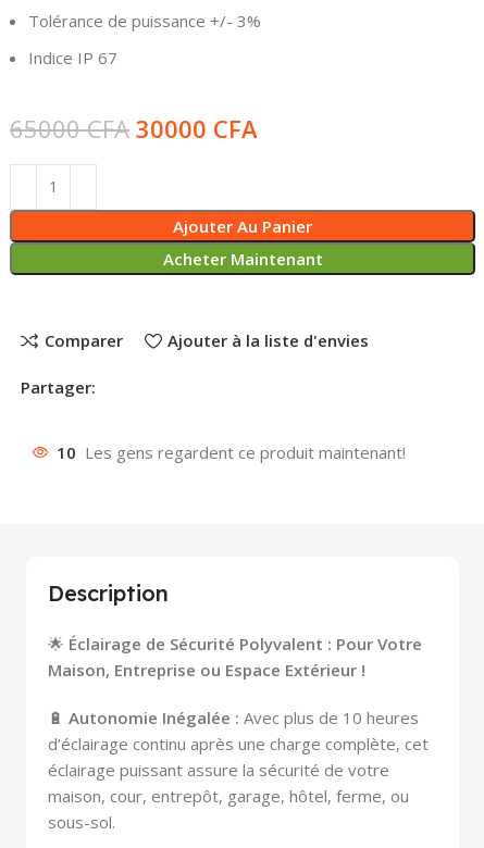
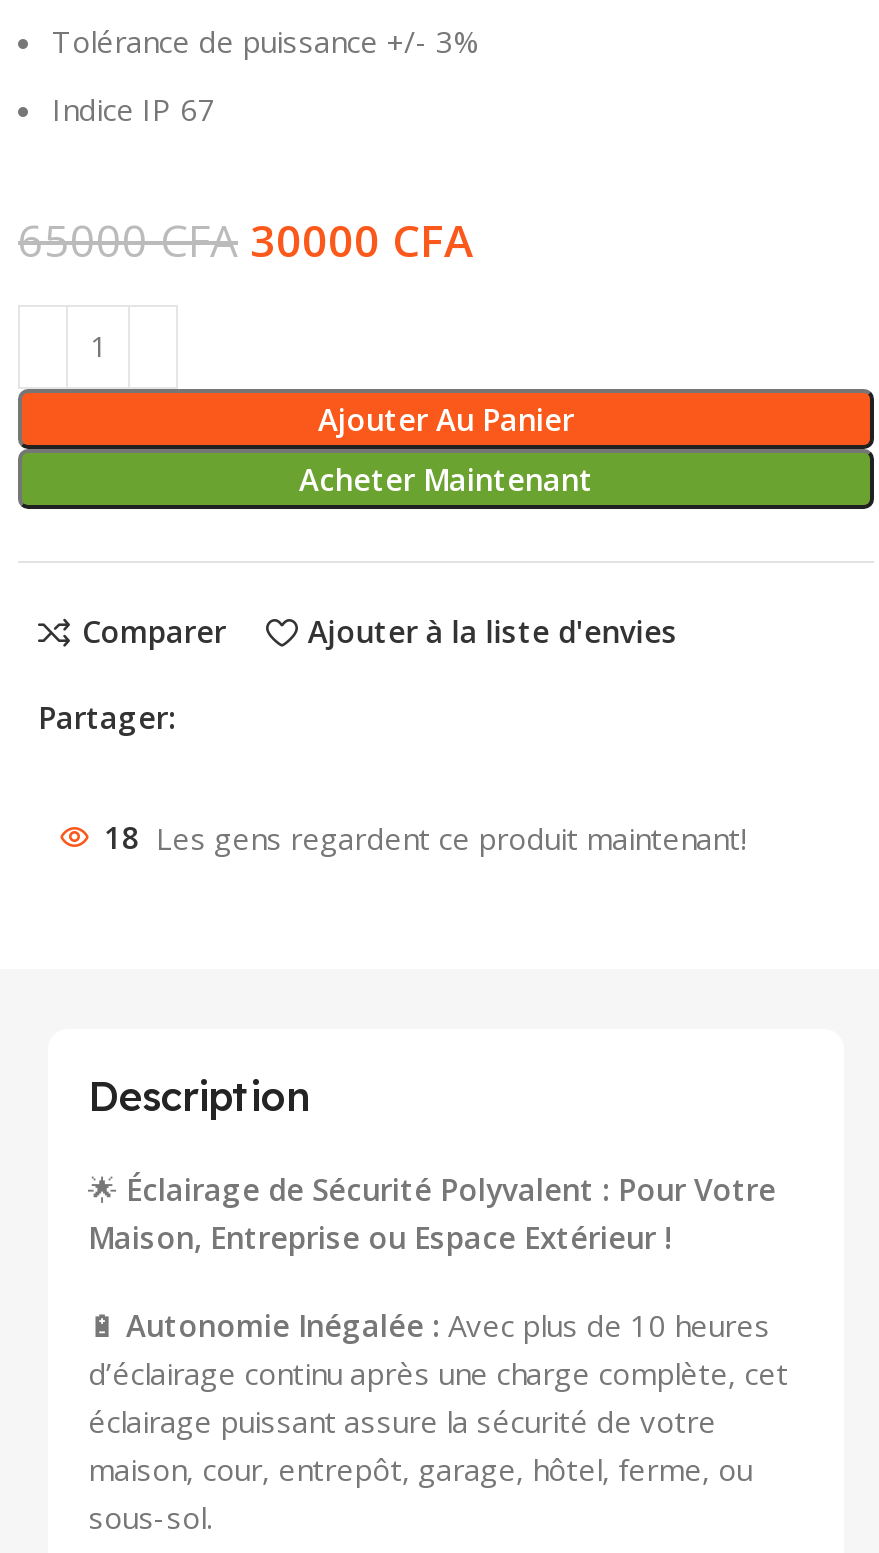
[57,442,406,463] 10 Les gens regardent ce produit maintenant! -> [104,818,746,858] 18 Les gens regardent ce produit maintenant!

